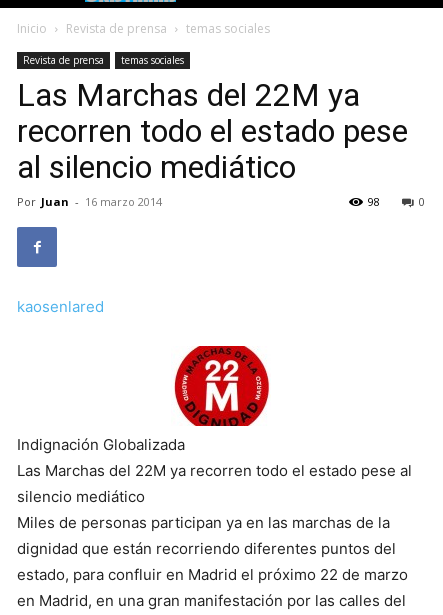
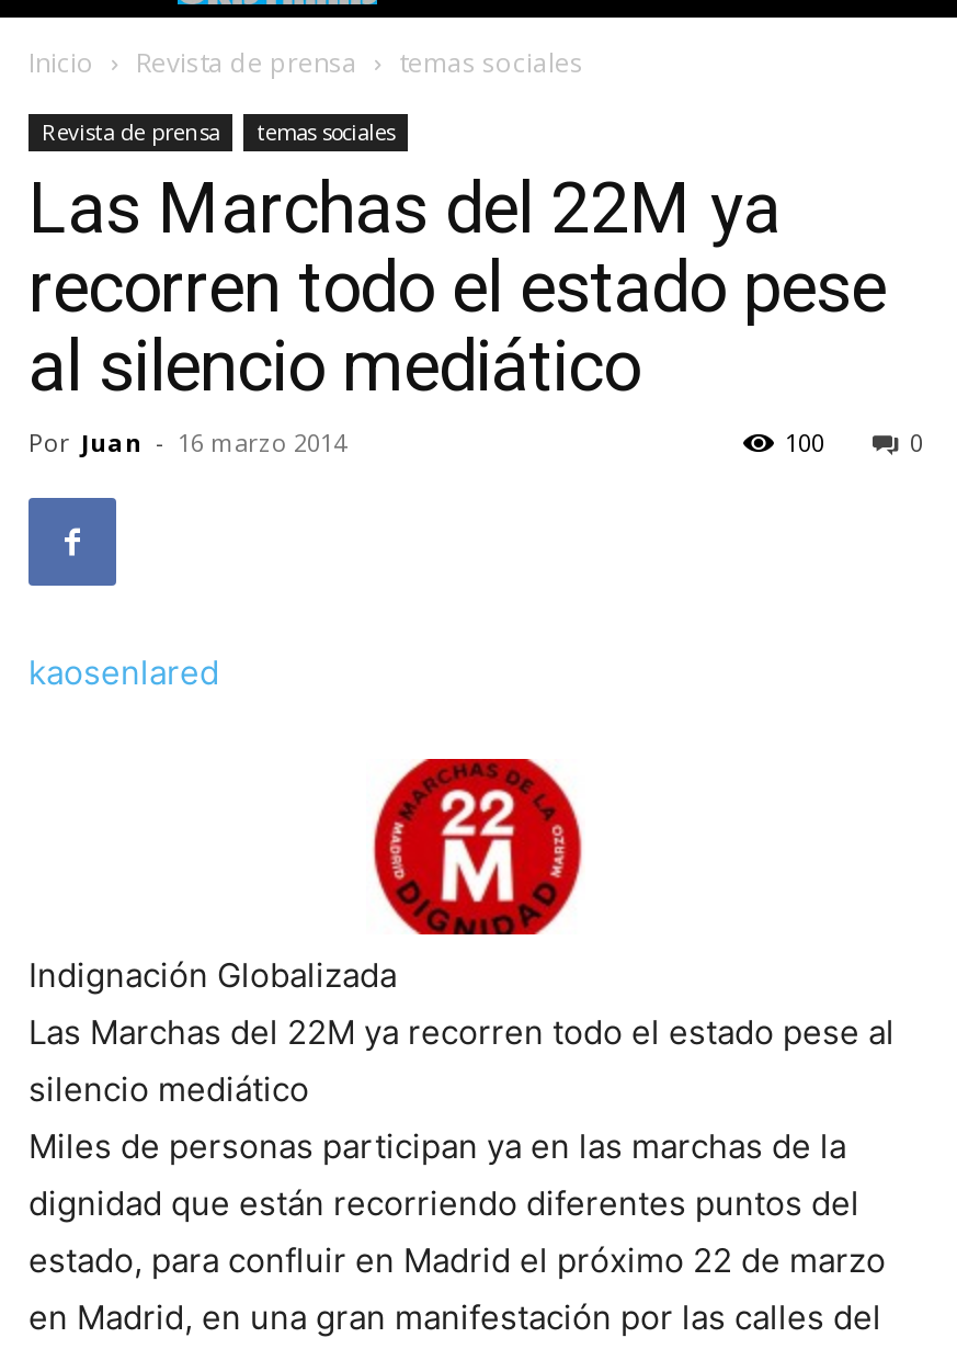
[368,194,380,209] 98 -> [785,427,824,460] 100

